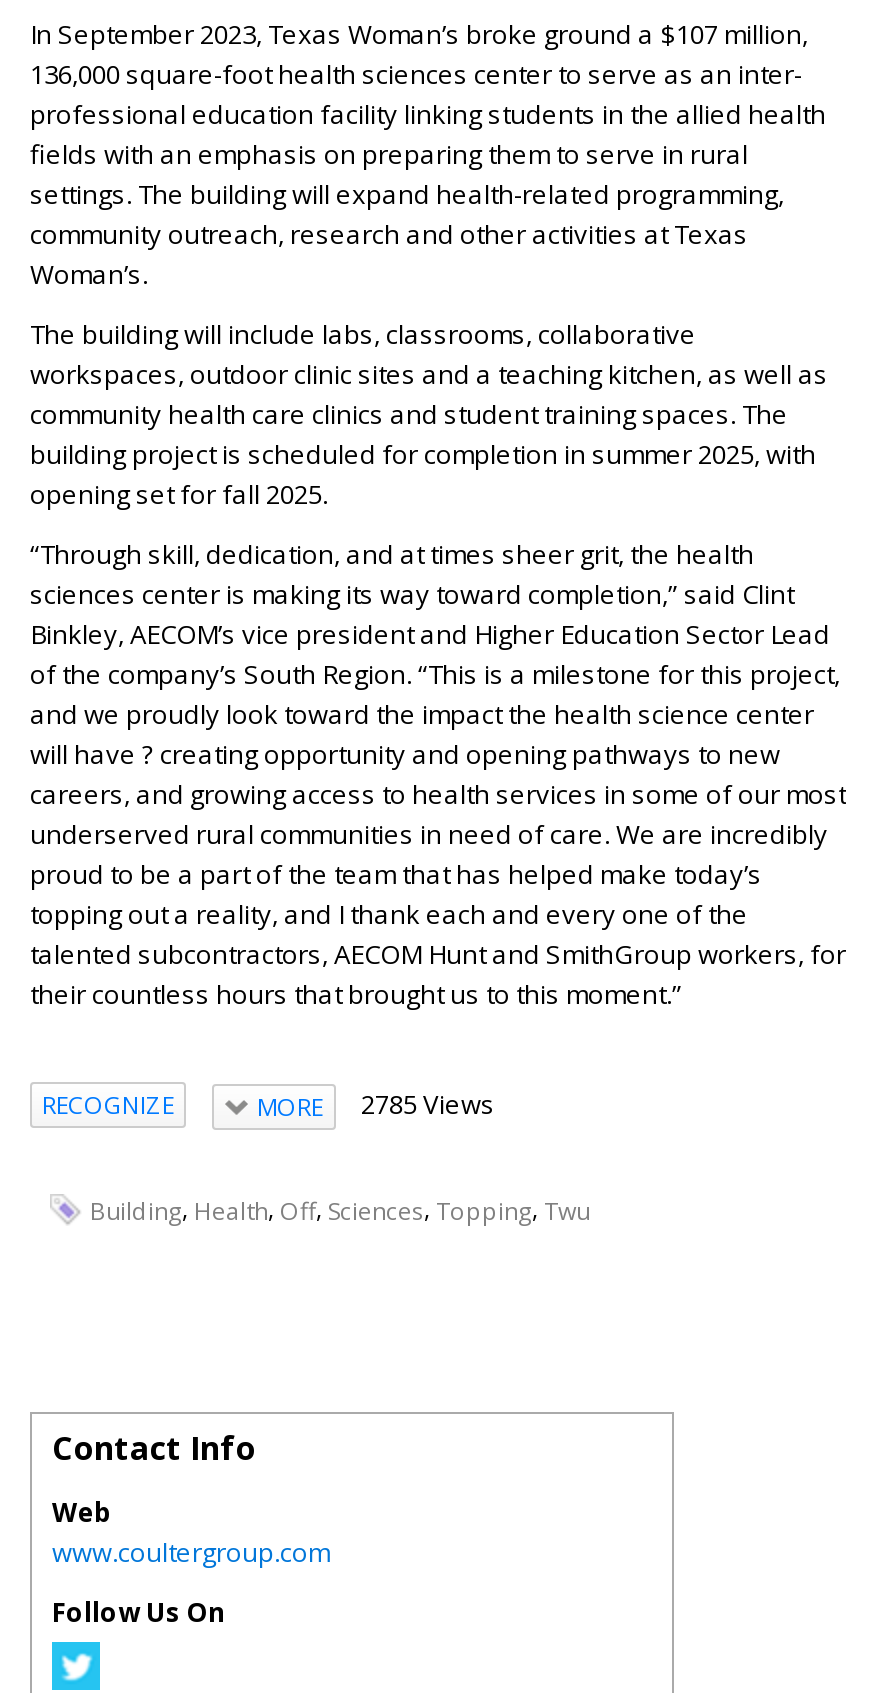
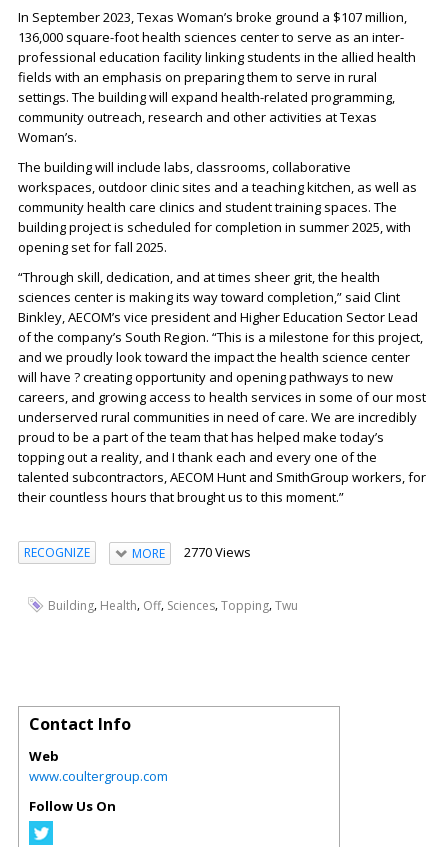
[257,1086,495,1124] MORE 2785 Views -> [131,543,250,562] MORE 2770 Views

